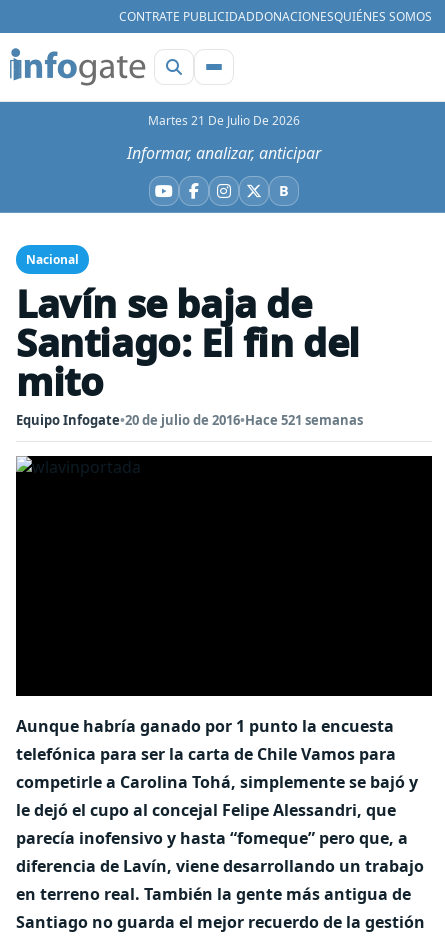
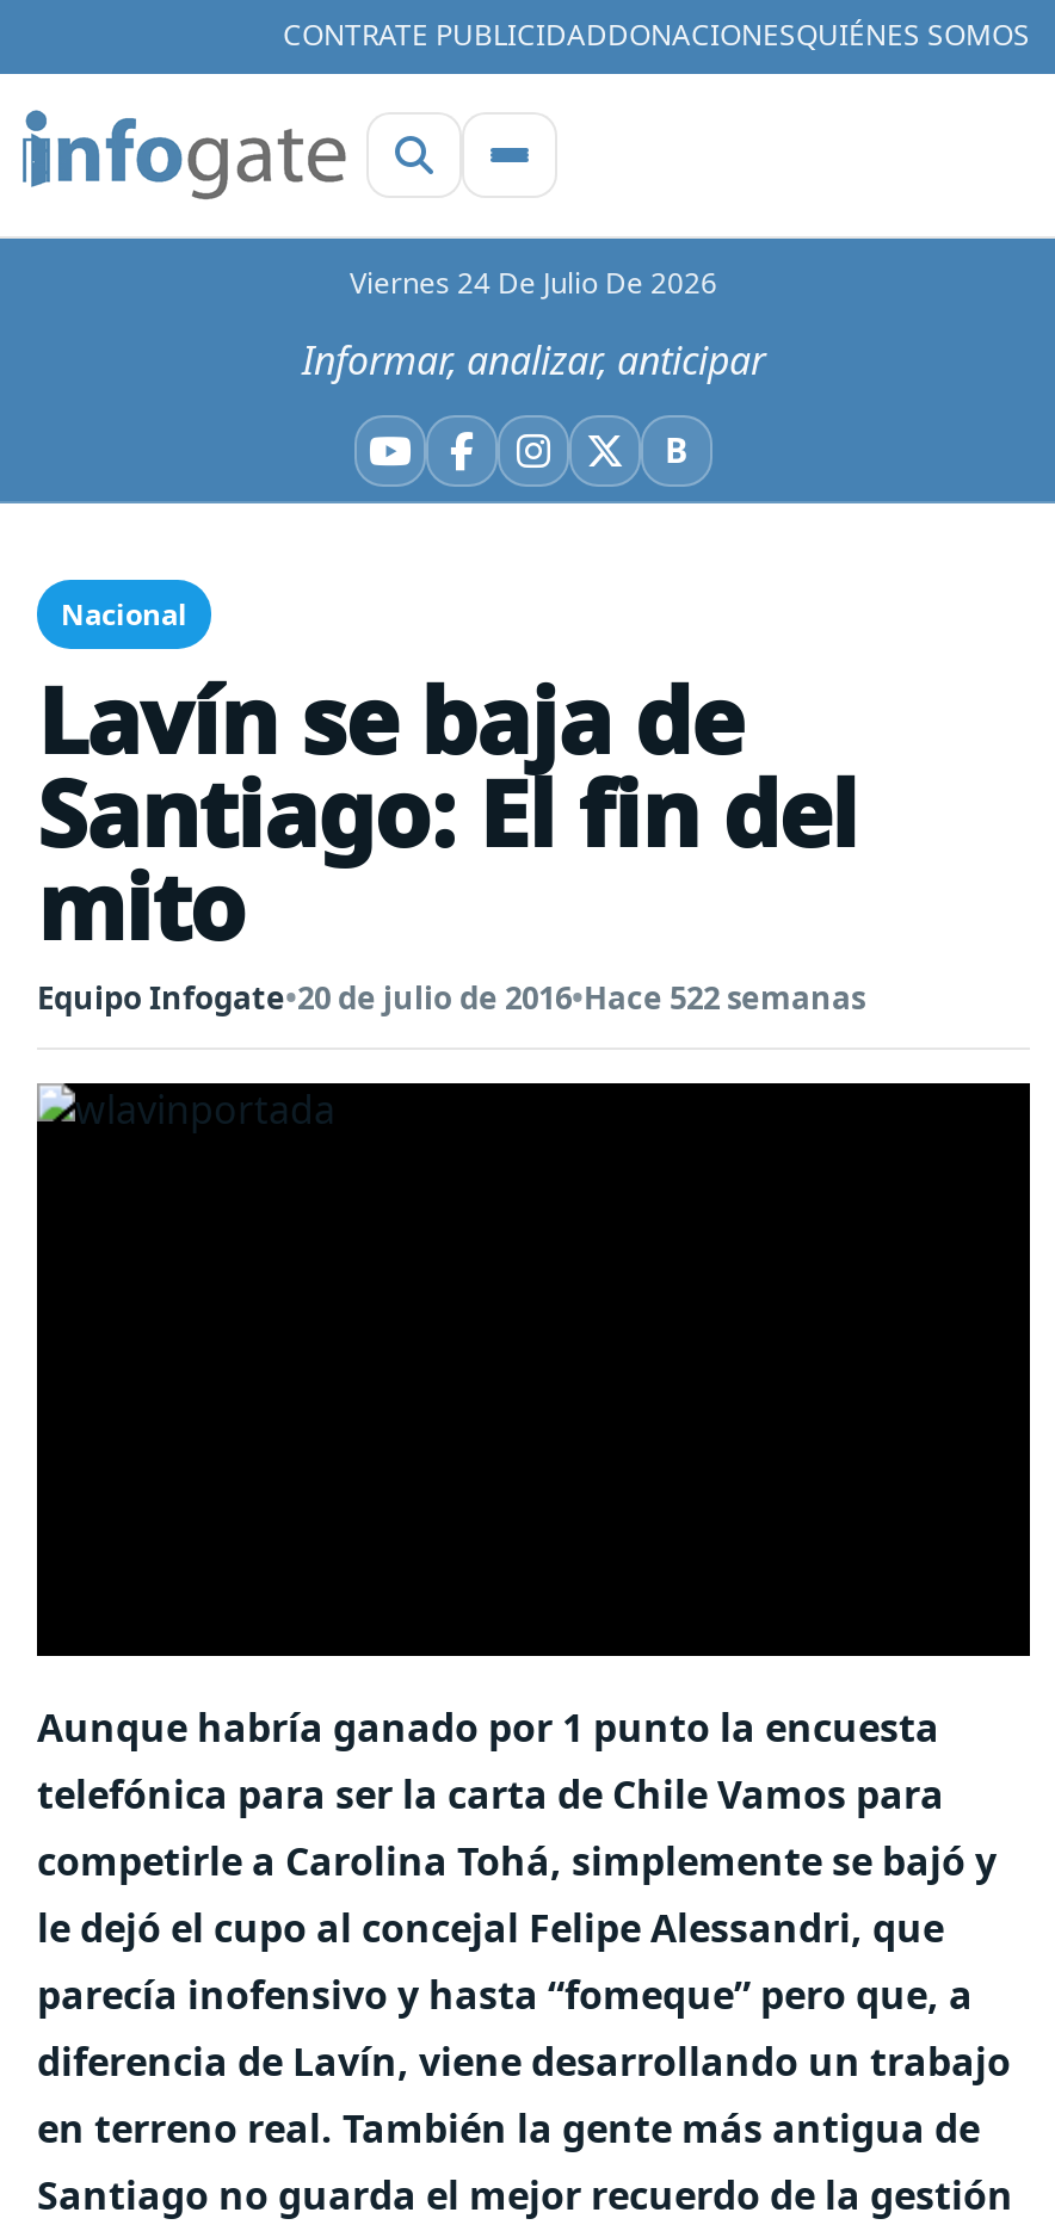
[148,112,300,129] Martes 21 De Julio De 2026 -> [350,262,717,303] Viernes 24 De Julio De 2026
[16,411,363,429] Equipo Infogate•20 de julio de 2016•Hace 521 semanas -> [37,976,865,1019] Equipo Infogate•20 de julio de 2016•Hace 522 semanas

